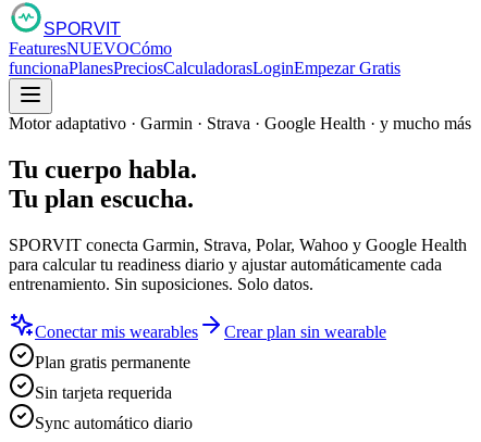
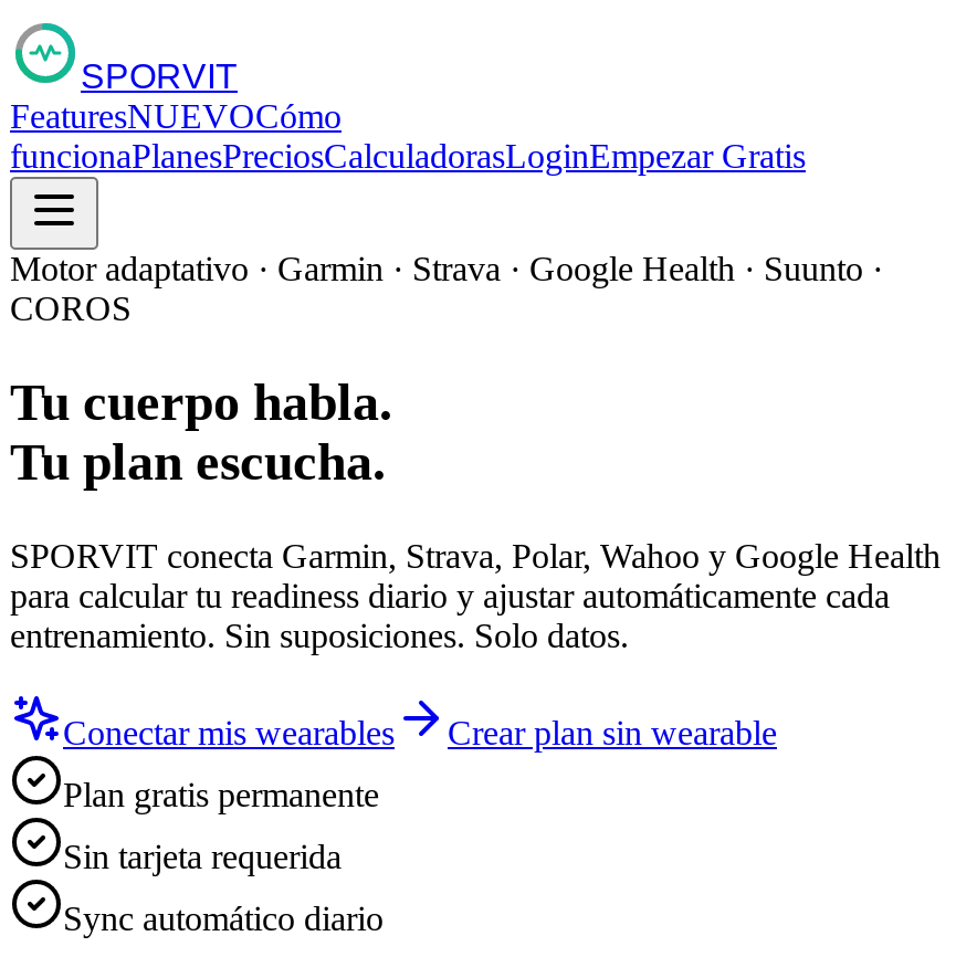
[9,114,471,132] Motor adaptativo · Garmin · Strava · Google Health · y mucho más -> [10,250,883,327] Motor adaptativo · Garmin · Strava · Google Health · Suunto · | COROS

